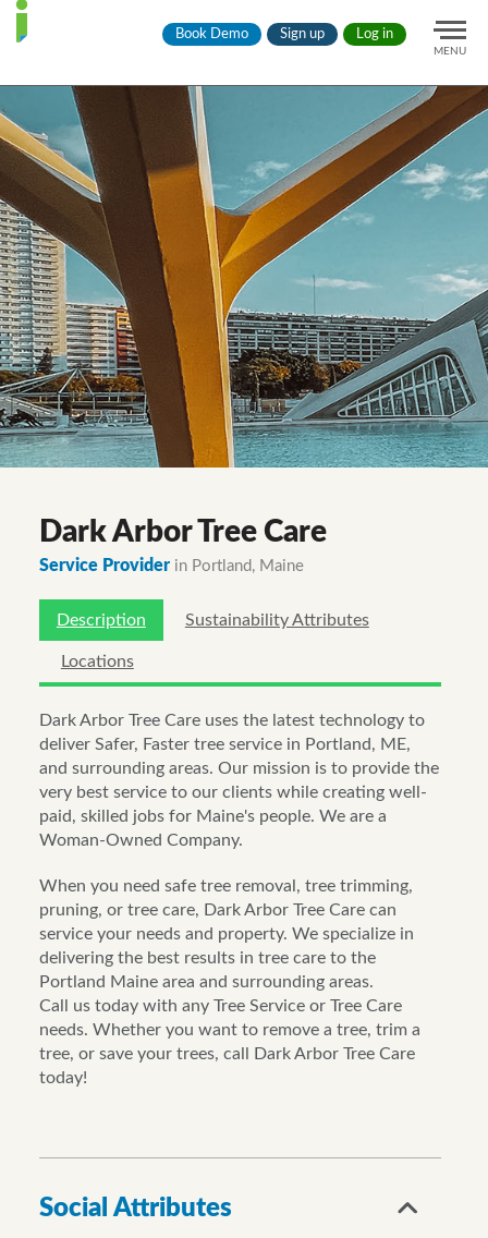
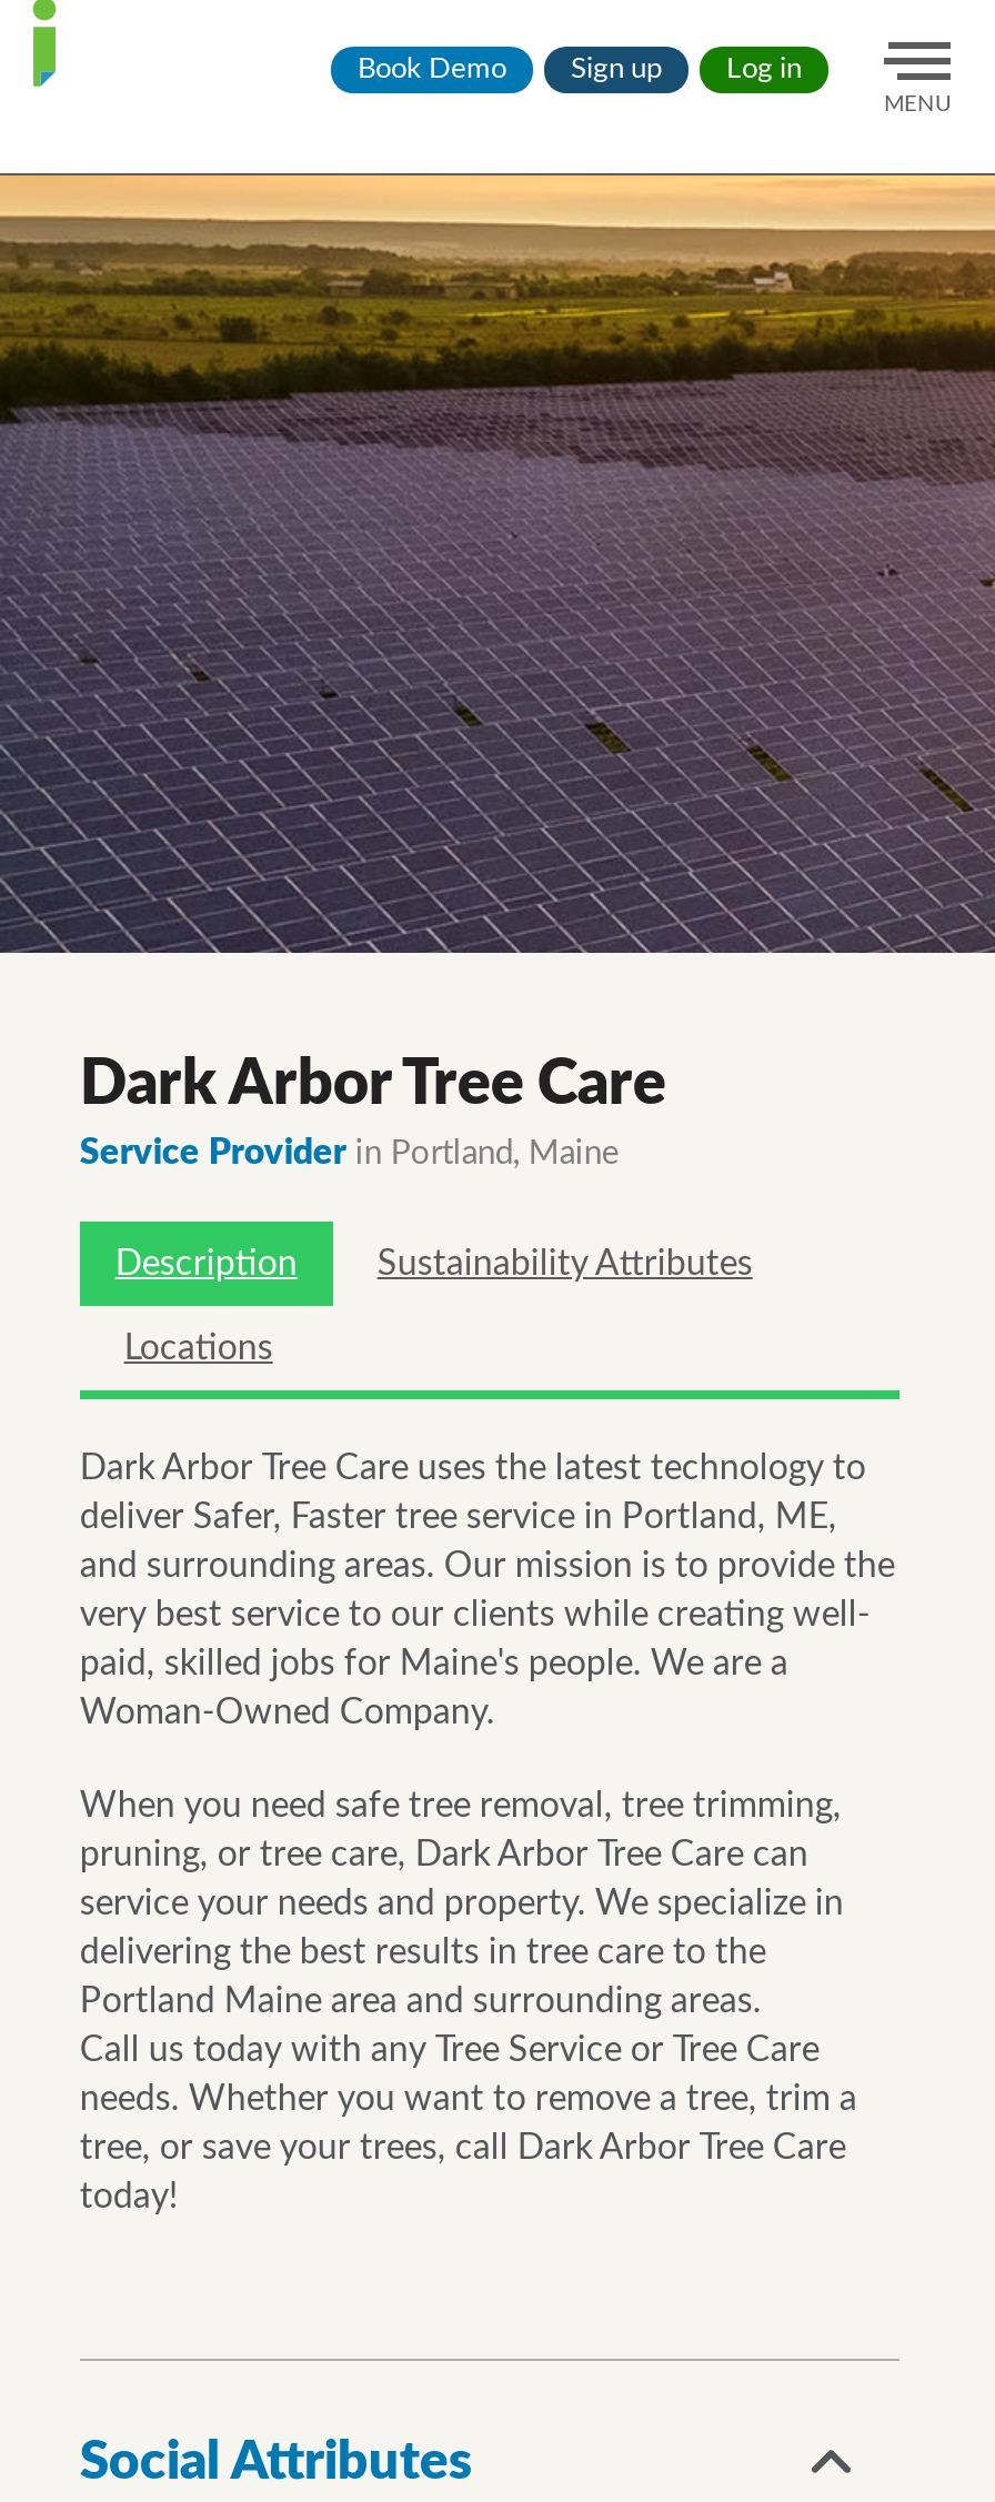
[3,85,485,469] [image] -> [7,173,988,955] [image]

